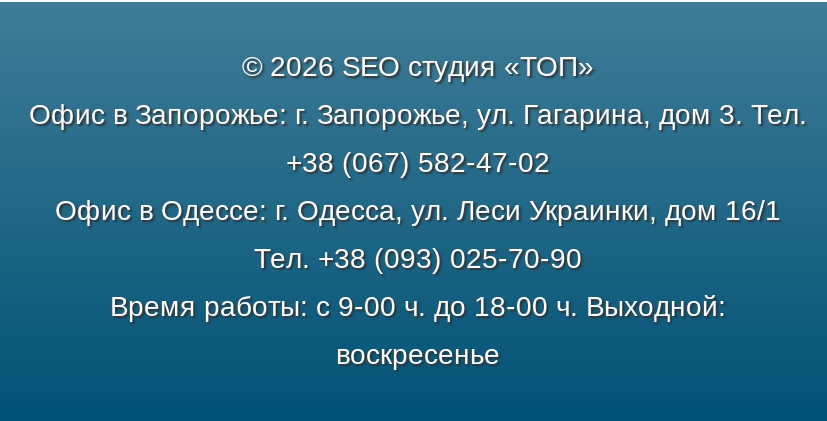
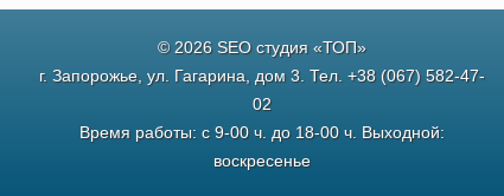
[29,98,807,274] Офис в Запорожье: г. Запорожье, ул. Гагарина, дом 3. Тел. | +38 (067) 582-47-02 | Офис в Одессе: г. Одесса, ул. Леси Украинки, дом 16/1 | Тел. +38 (093) 025-70-90 -> [39,66,484,114] г. Запорожье, ул. Гагарина, дом 3. Тел. +38 (067) 582-47- | 02

